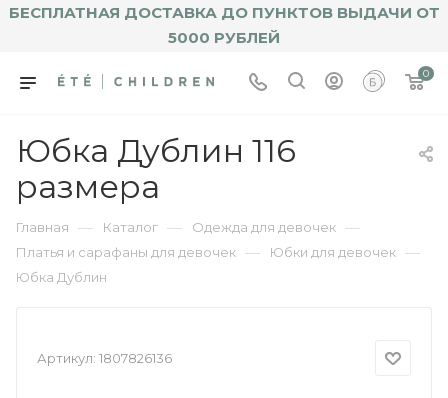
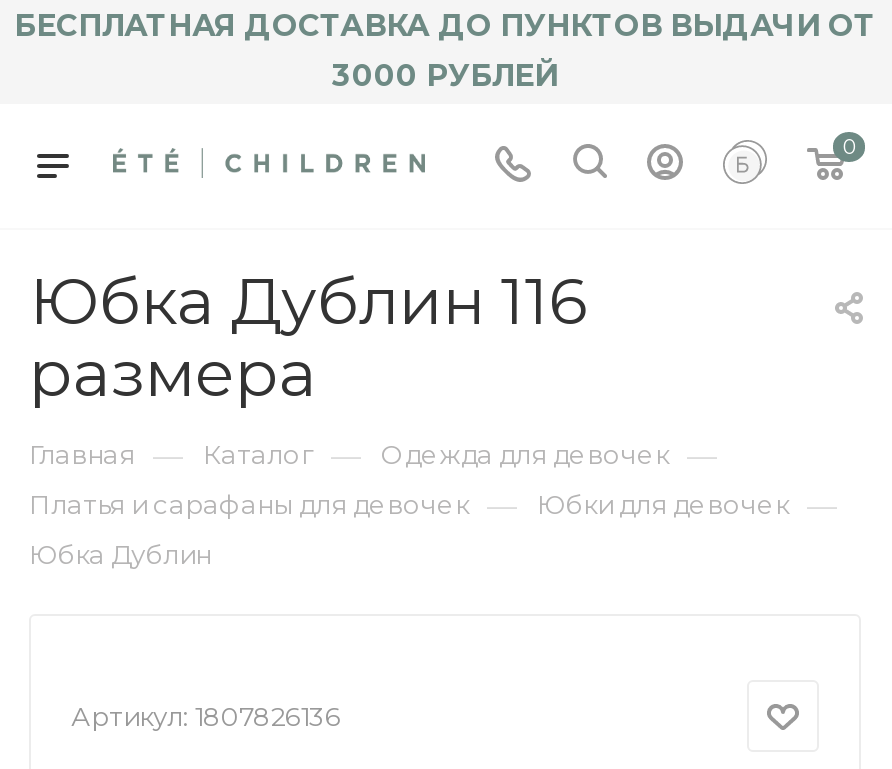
[168,28,280,47] 5000 РУБЛЕЙ -> [332,56,558,94] 3000 РУБЛЕЙ

